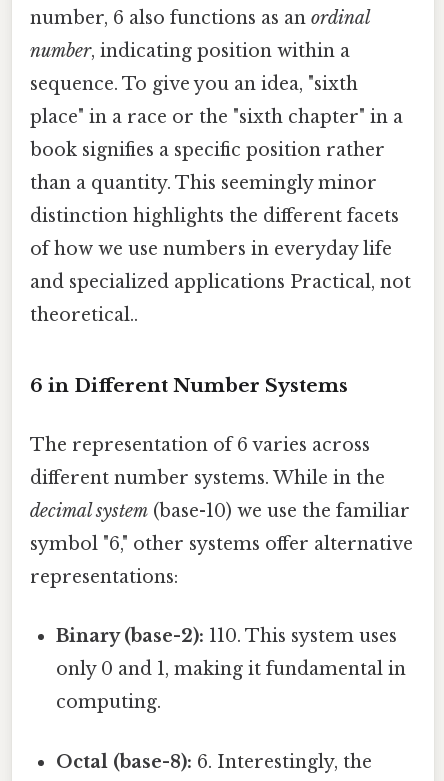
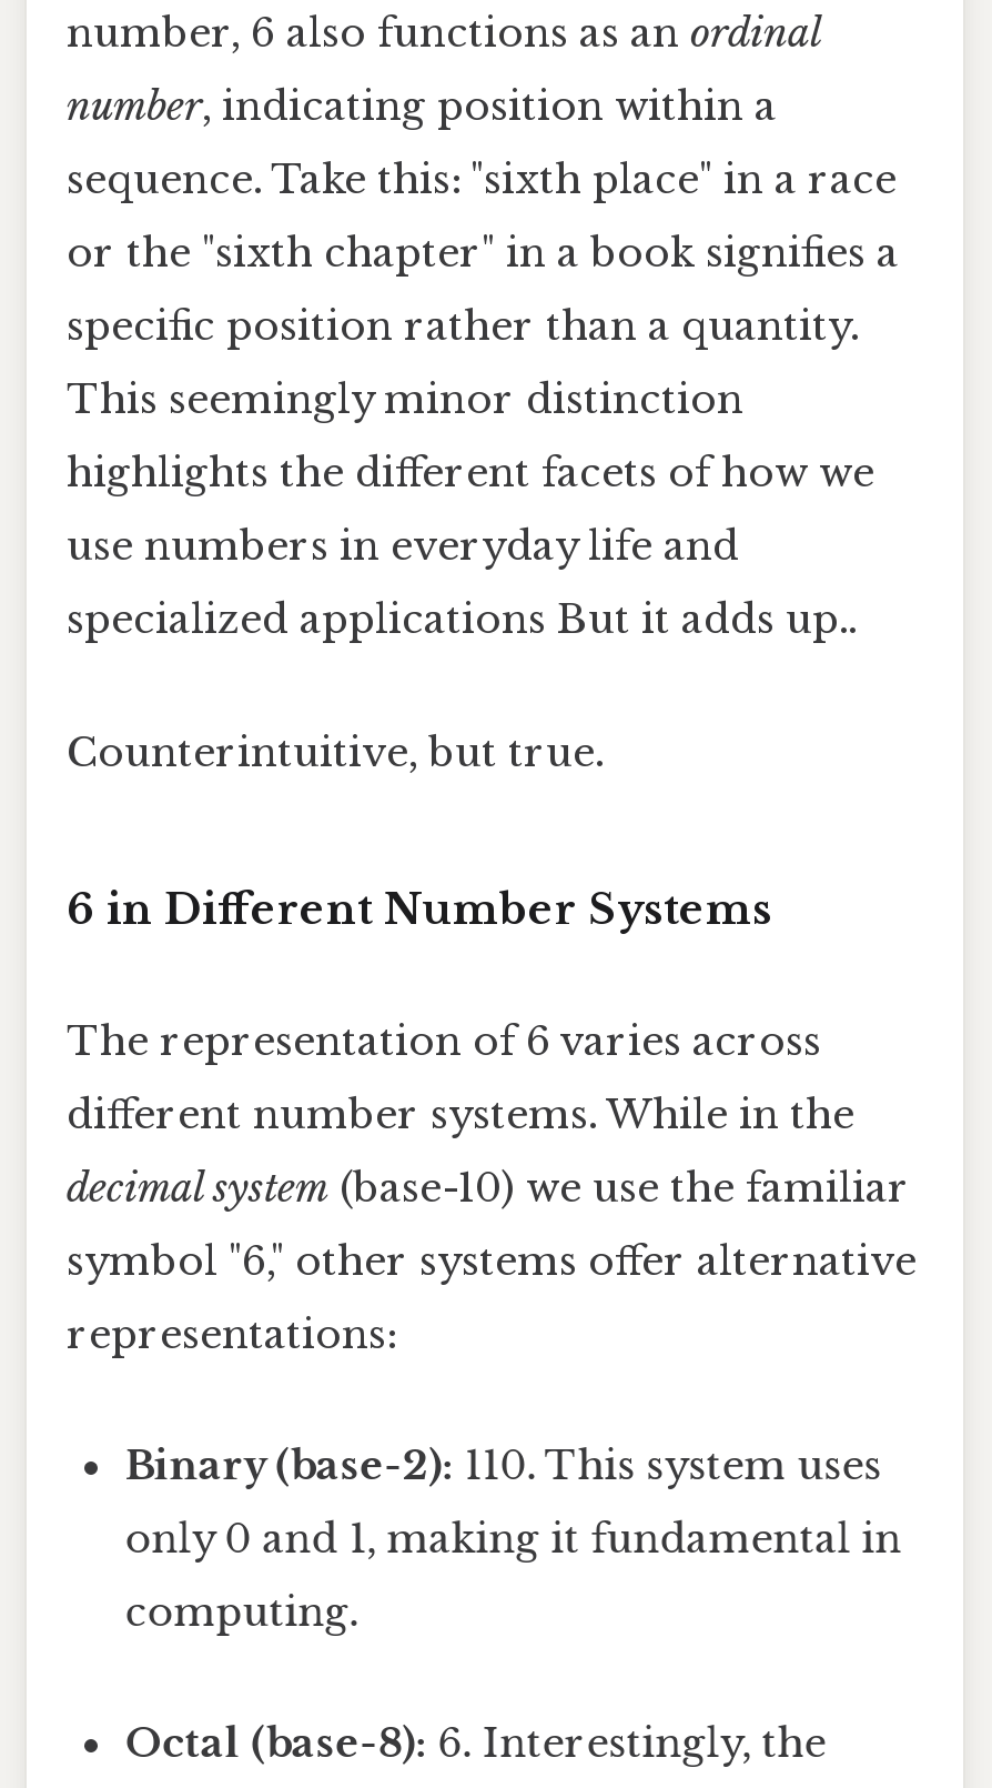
[30,73,358,95] sequence. To give you an idea, "sixth -> [67,157,897,205] sequence. Take this: "sixth place" in a race
[30,106,403,128] place" in a race or the "sixth chapter" in a -> [67,230,899,279] or the "sixth chapter" in a book signifies a
[30,139,385,161] book signifies a specific position rather -> [67,303,859,352] specific position rather than a quantity.
[30,172,377,194] than a quantity. This seemingly minor -> [67,376,743,425] This seemingly minor distinction
[30,205,399,227] distinction highlights the different facets -> [67,450,874,499] highlights the different facets of how we
[30,238,392,260] of how we use numbers in everyday life -> [67,523,739,572] use numbers in everyday life and
[30,271,411,293] and specialized applications Practical, not -> [67,596,857,645] specialized applications But it adds up..
[30,304,138,326] theoretical.. -> [67,728,604,777] Counterintuitive, but true.

